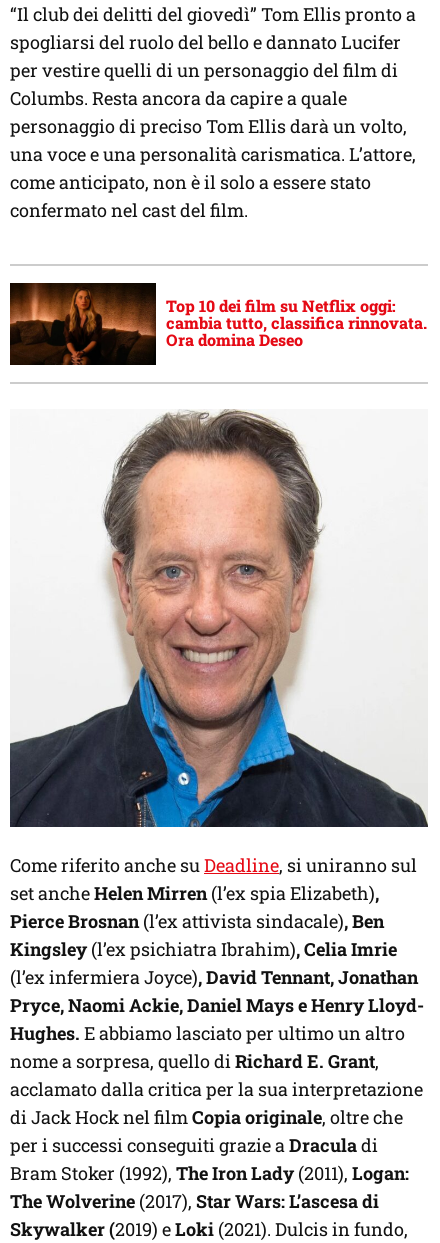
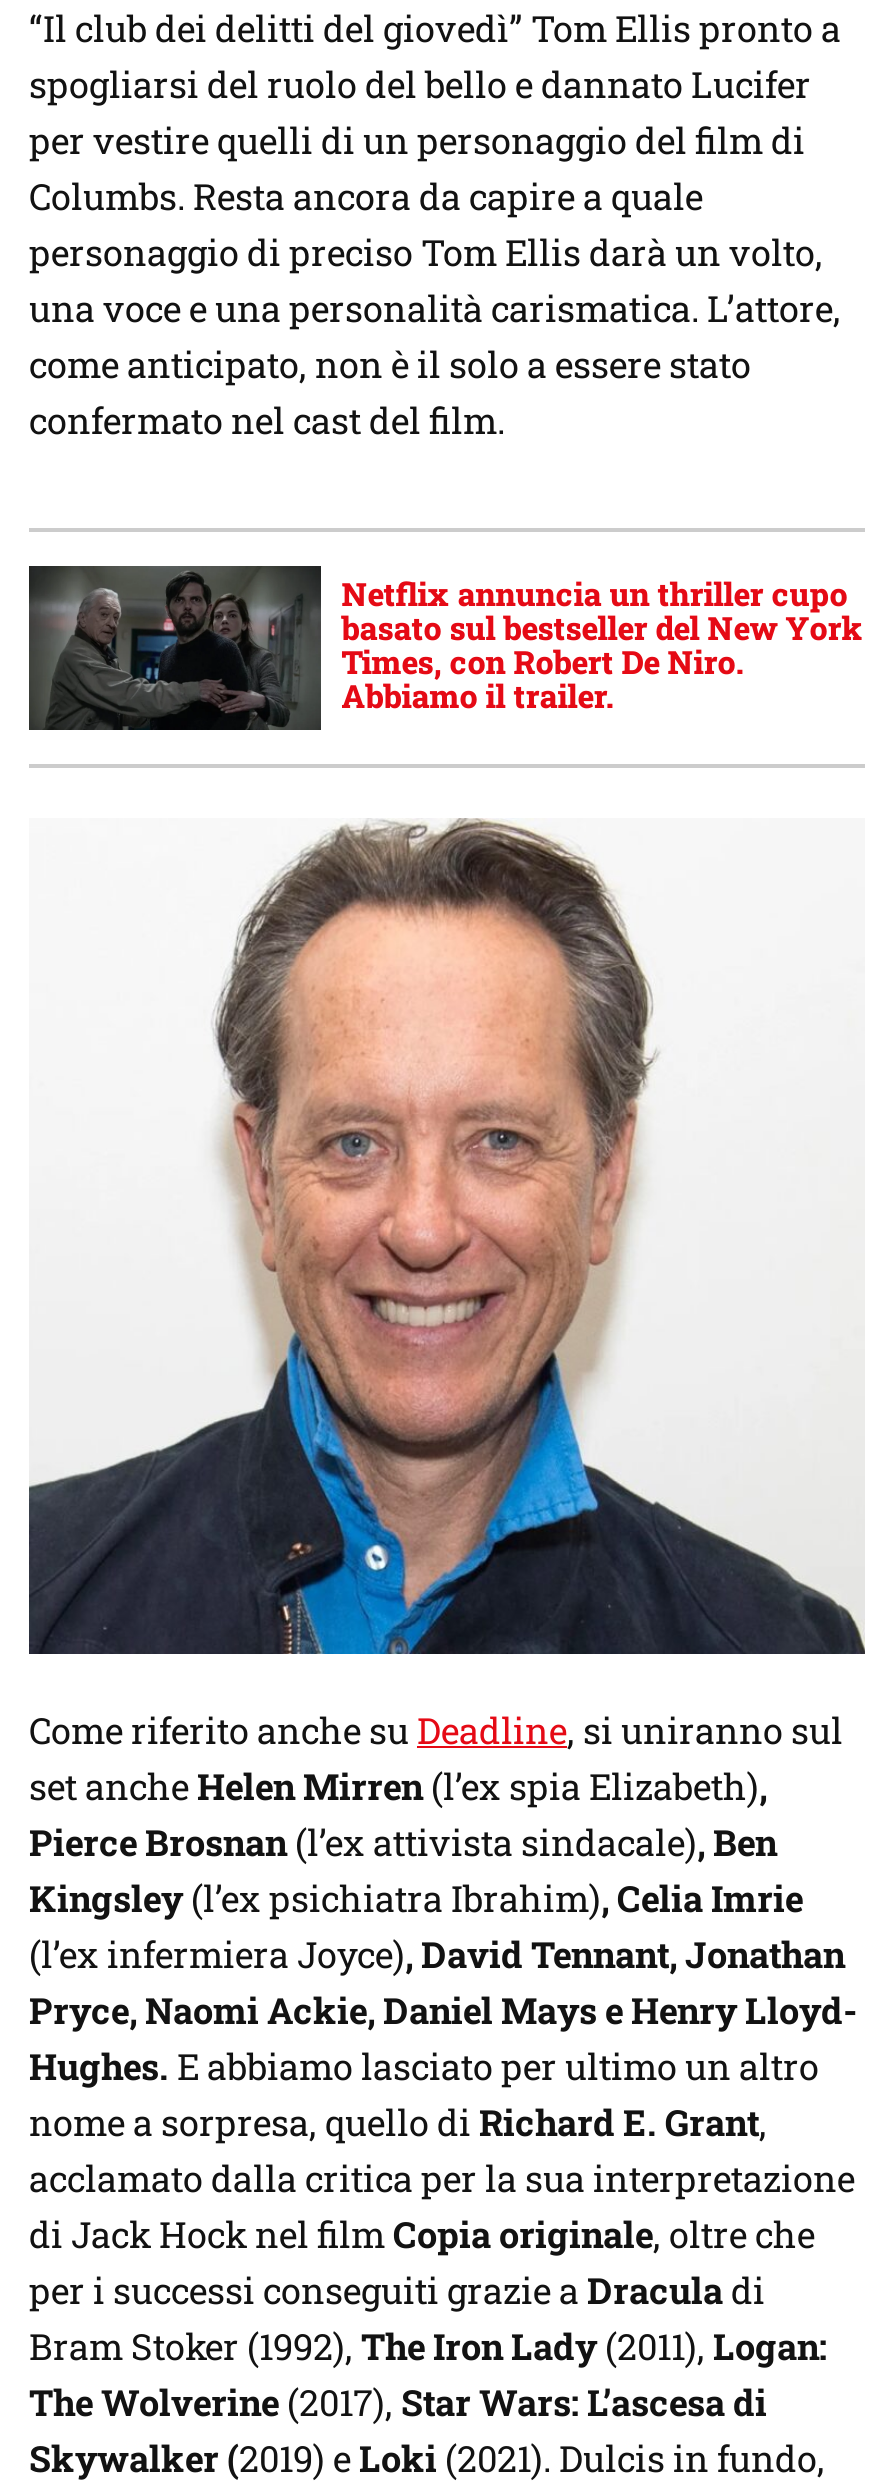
[9,283,427,366] [image] | Top 10 dei film su Netflix oggi: | cambia tutto, classifica rinnovata. | Ora domina Deseo -> [27,566,862,732] [image] | Netflix annuncia un thriller cupo | basato sul bestseller del New York | Times, con Robert De Niro. | Abbiamo il trailer.

